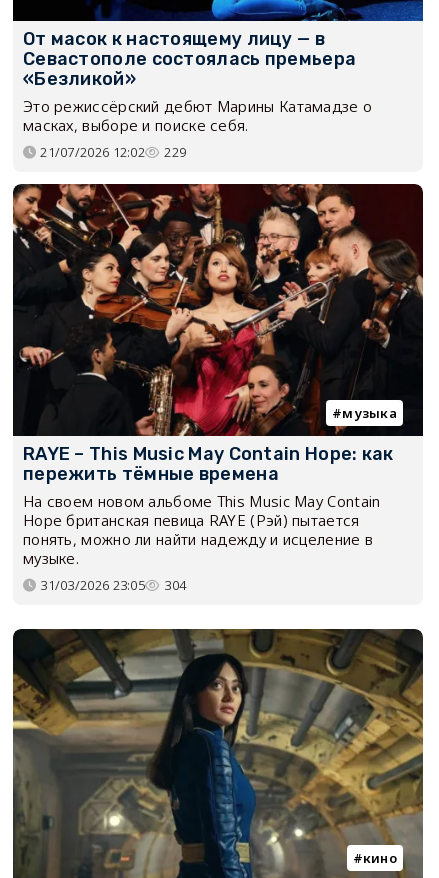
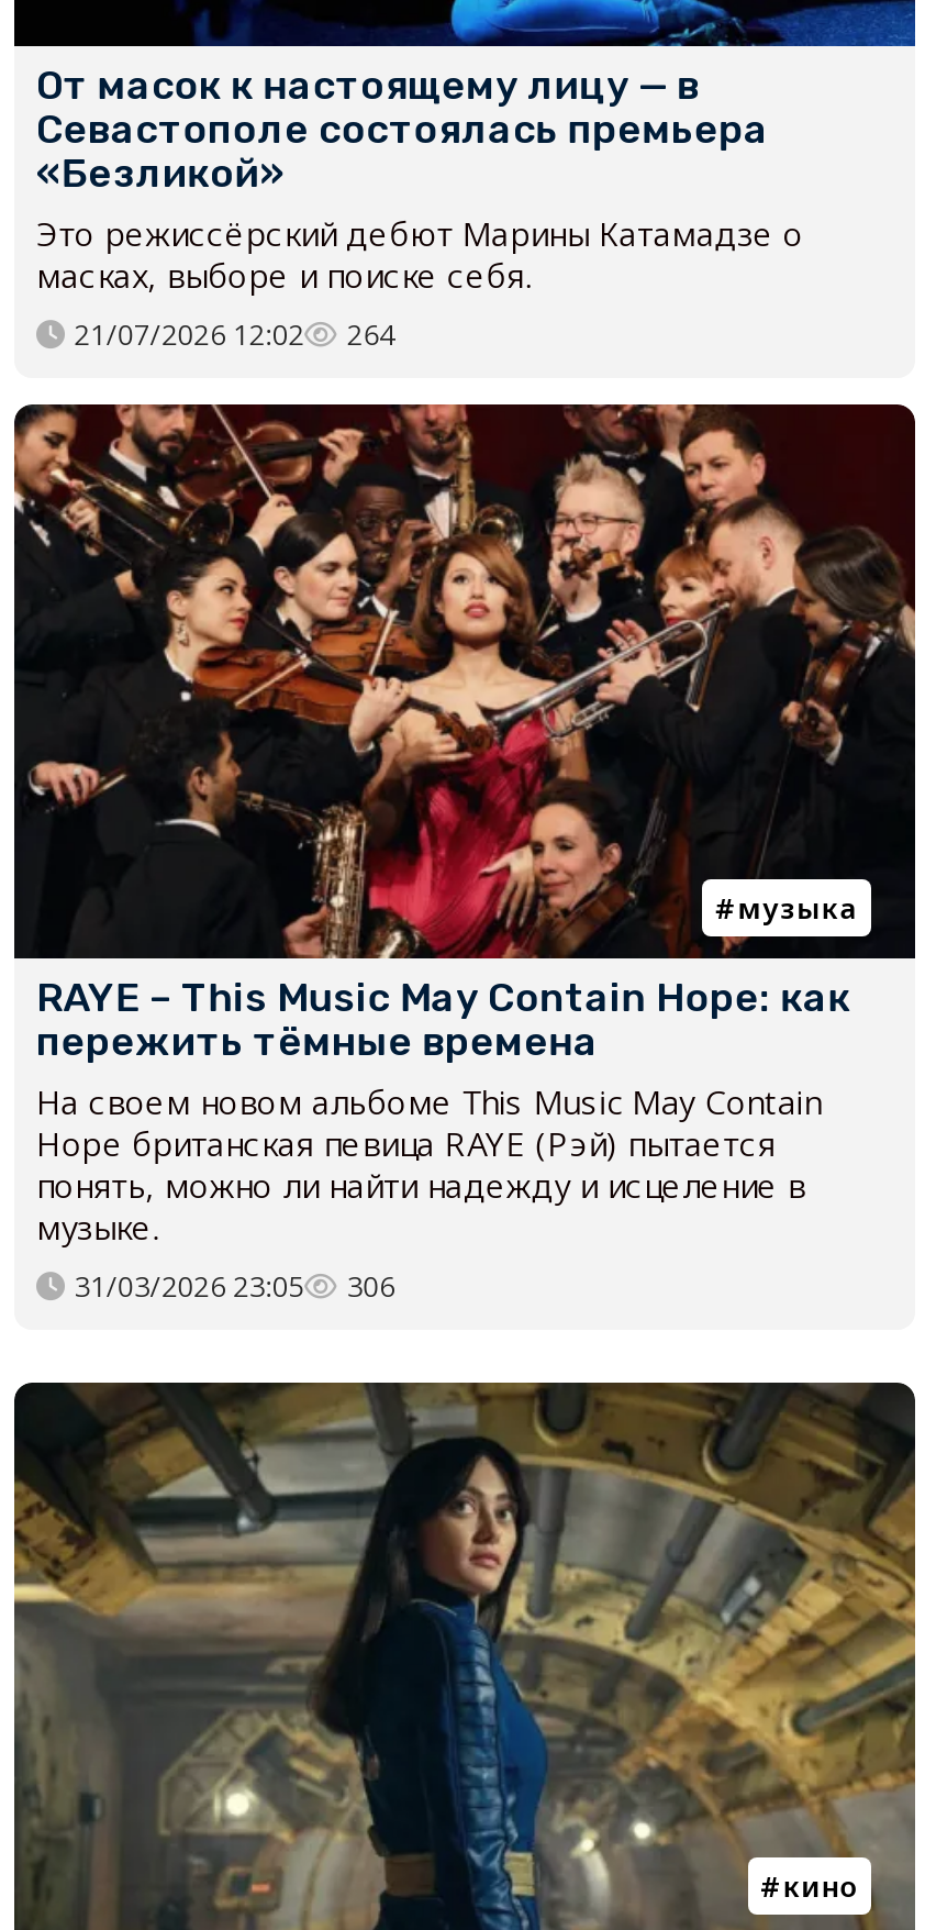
[40,143,186,161] 21/07/2026 12:02 229 -> [74,314,395,354] 21/07/2026 12:02 264
[40,576,186,594] 31/03/2026 23:05 304 -> [74,1266,395,1305] 31/03/2026 23:05 306

